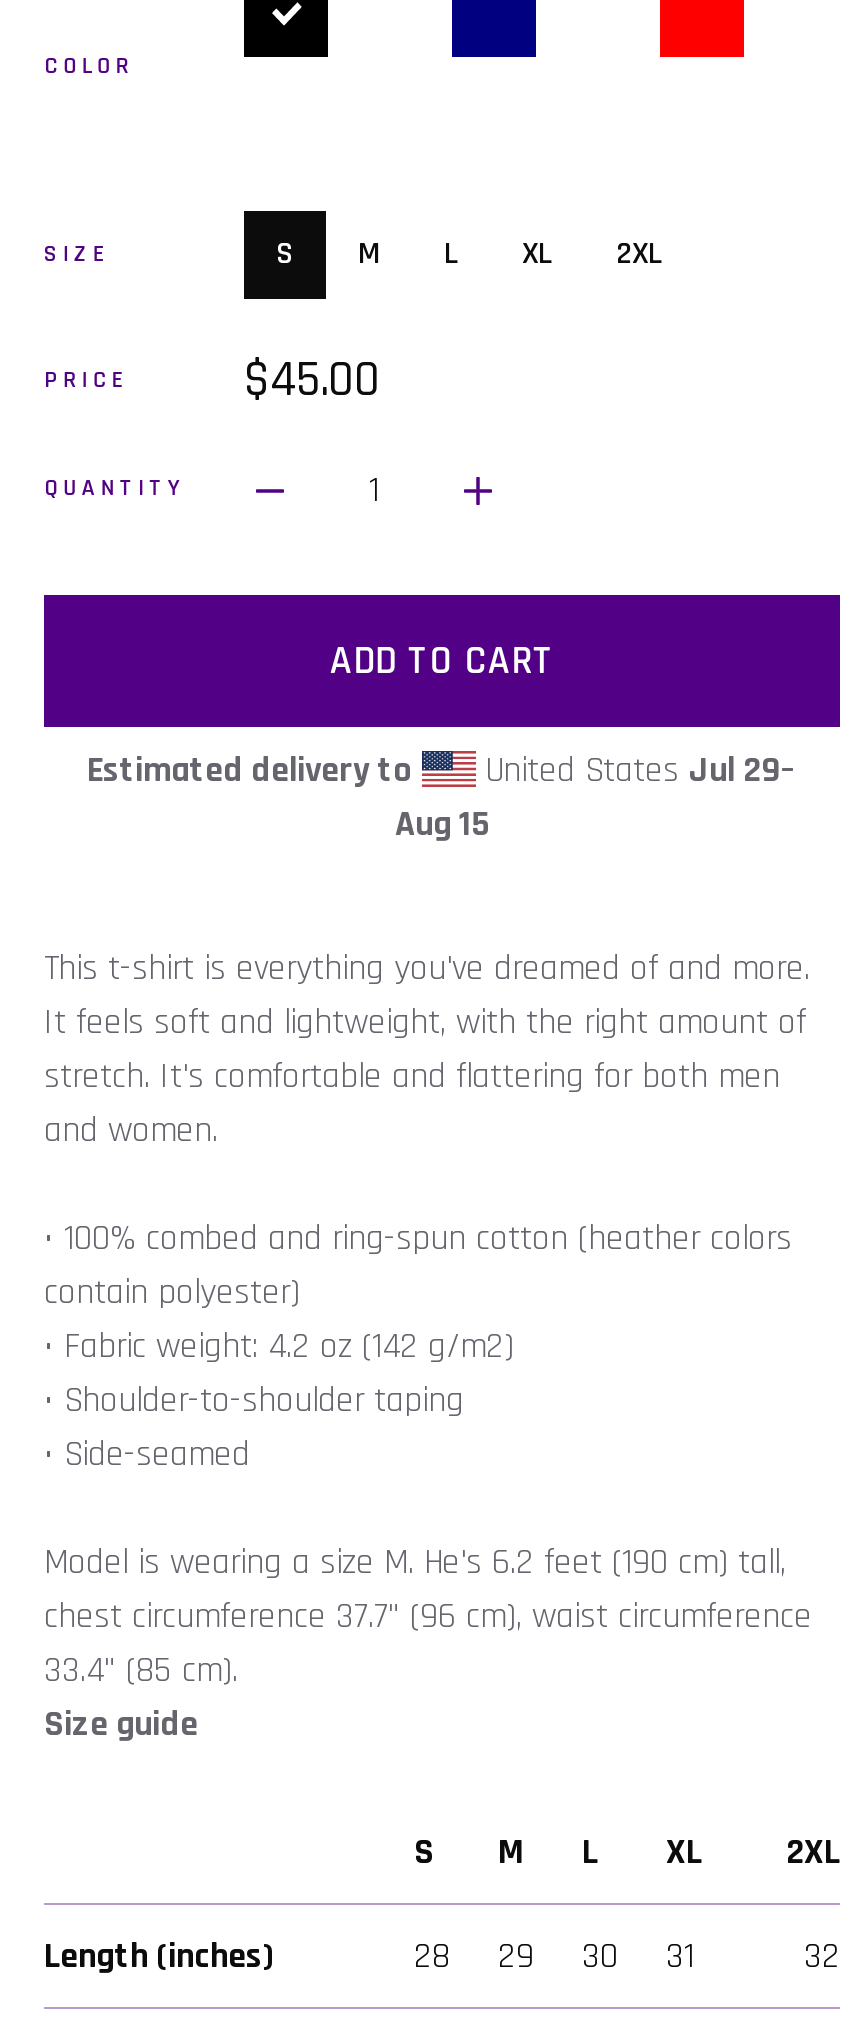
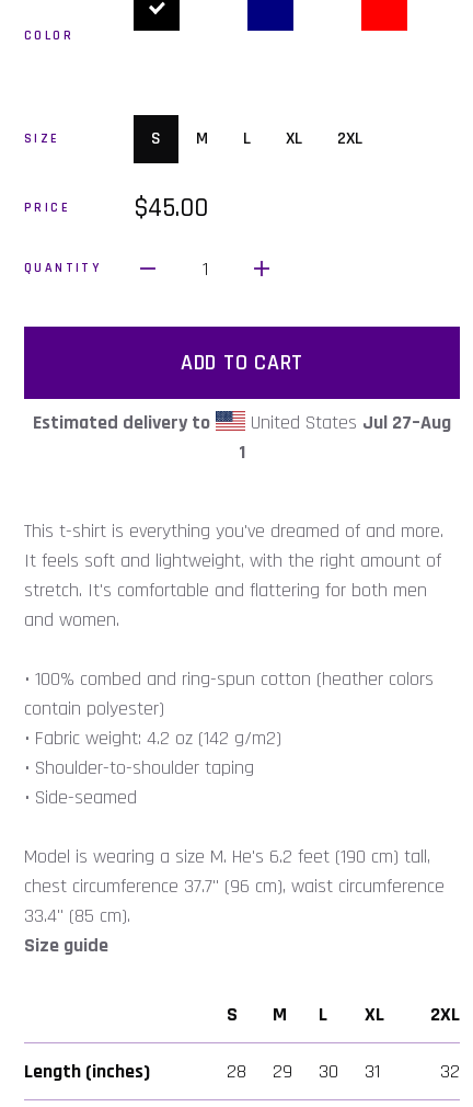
[395,748,797,848] United States Jul 29– | Aug 15 -> [239,410,451,465] United States Jul 27–Aug | 1

